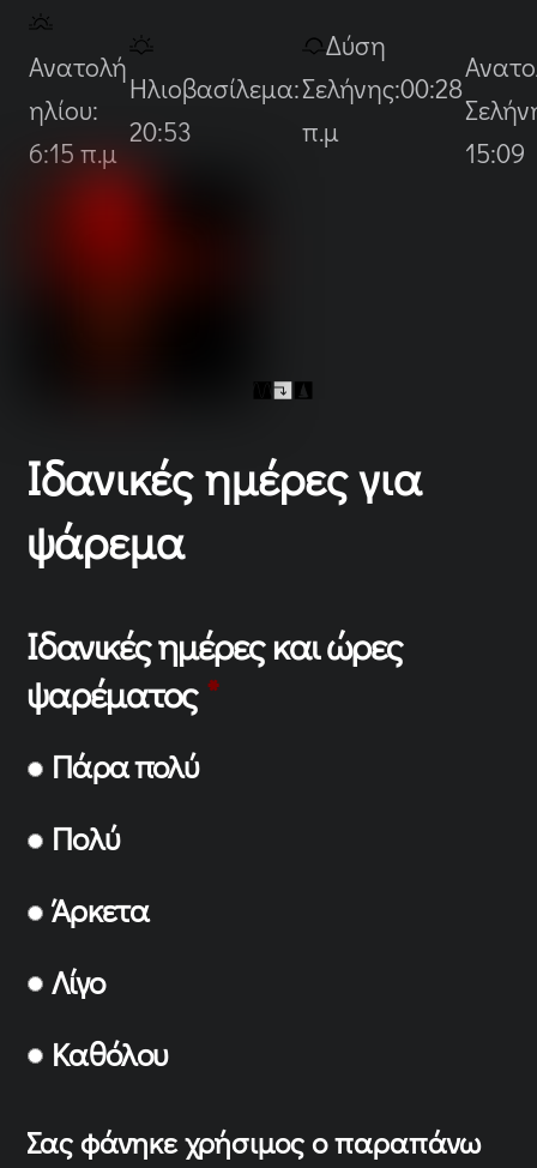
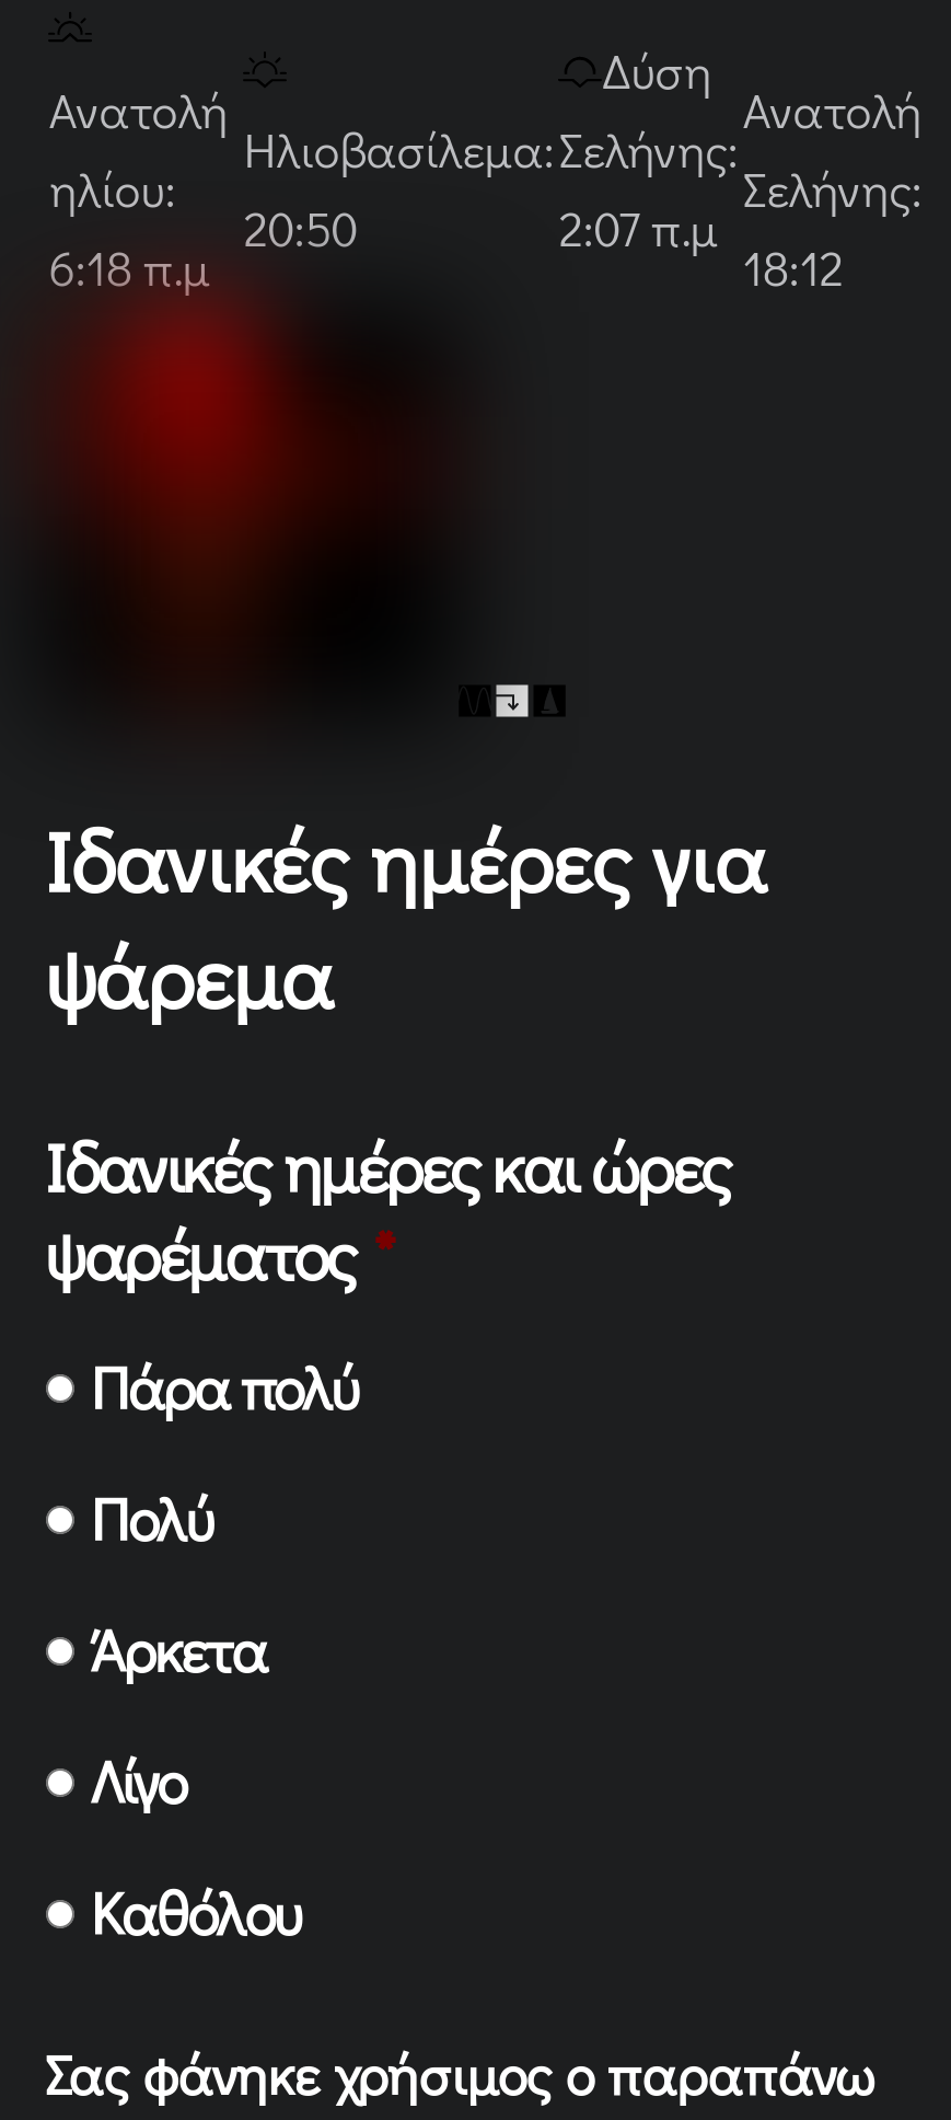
[303,71,463,149] Σελήνης:00:28 | π.μ -> [559,117,738,259] Σελήνης: | 2:07 π.μ
[130,114,192,149] 20:53 -> [244,196,358,259] 20:50
[29,135,118,170] 6:15 π.μ -> [49,235,211,299] 6:18 π.μ
[466,135,525,170] 15:09 -> [743,235,844,299] 18:12

